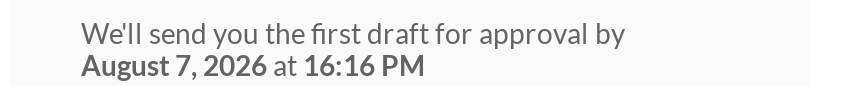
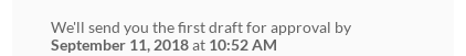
[81,48,425,82] August 7, 2026 at 16:16 PM -> [51,35,277,54] September 11, 2018 at 10:52 AM

